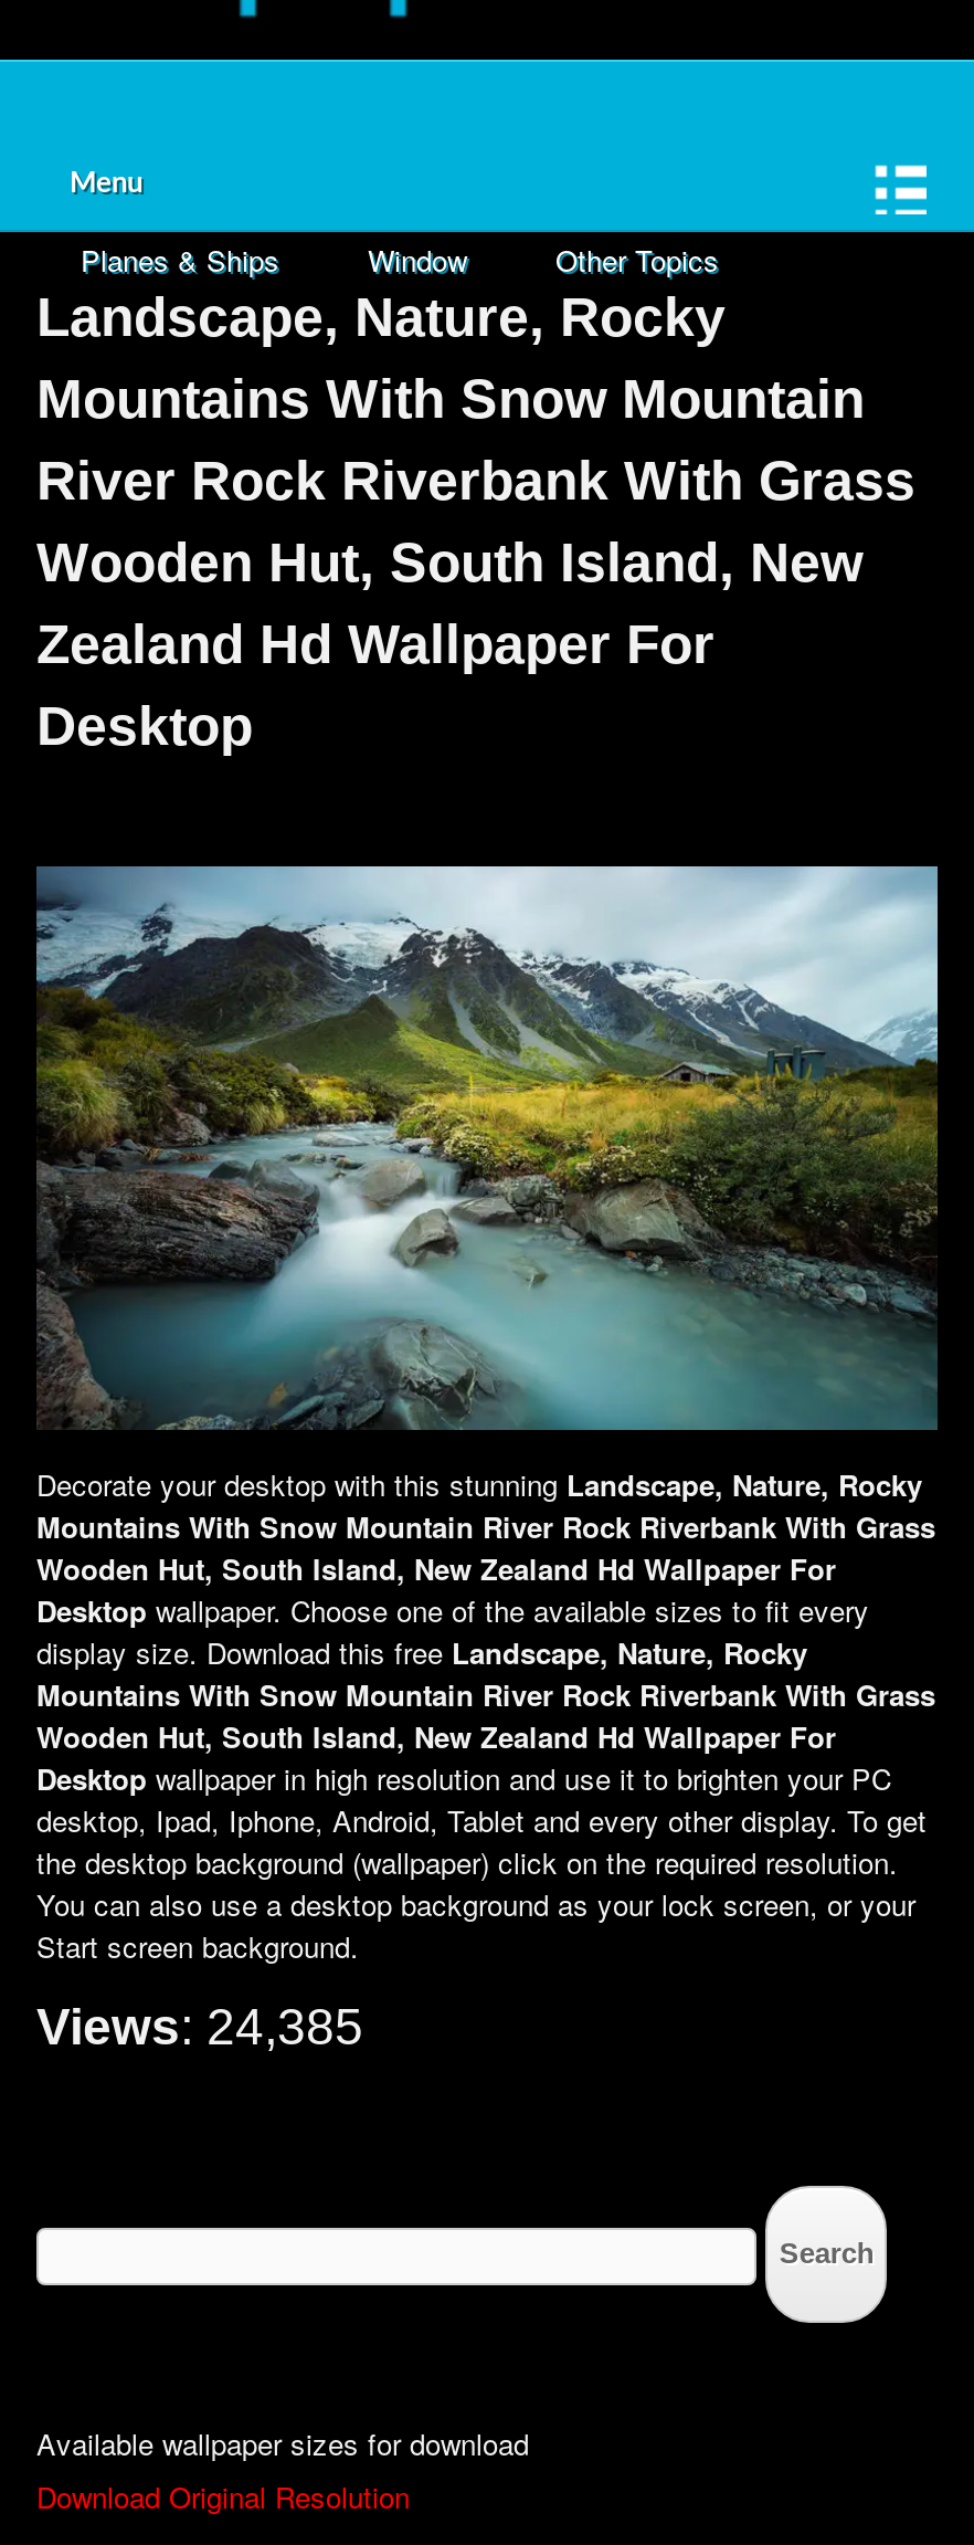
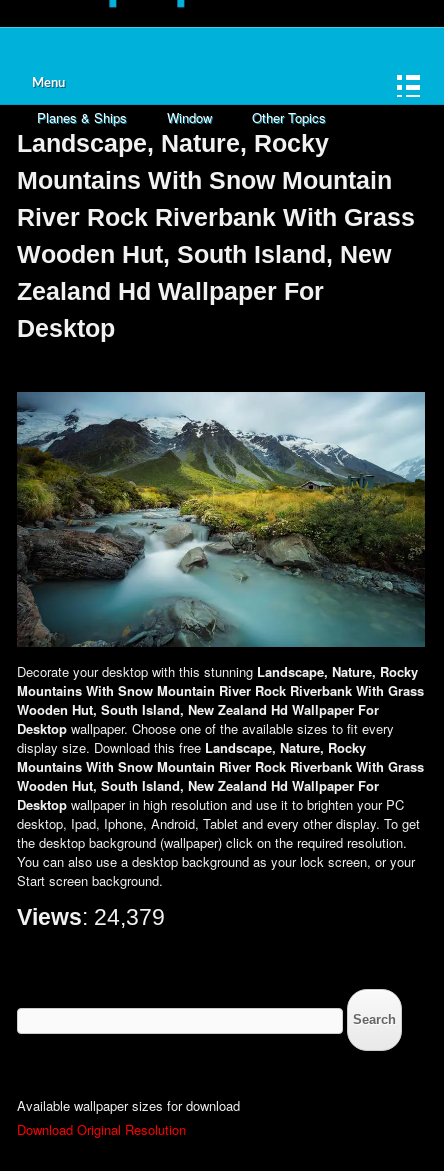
[36,1998,363,2055] Views: 24,385 -> [17,904,165,930] Views: 24,379

